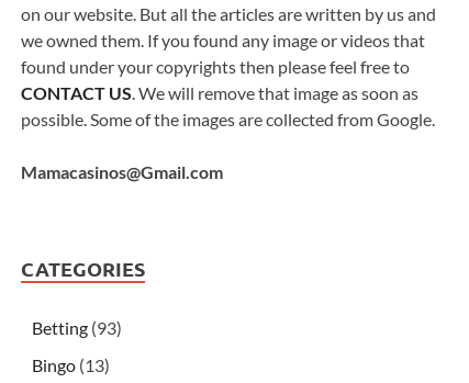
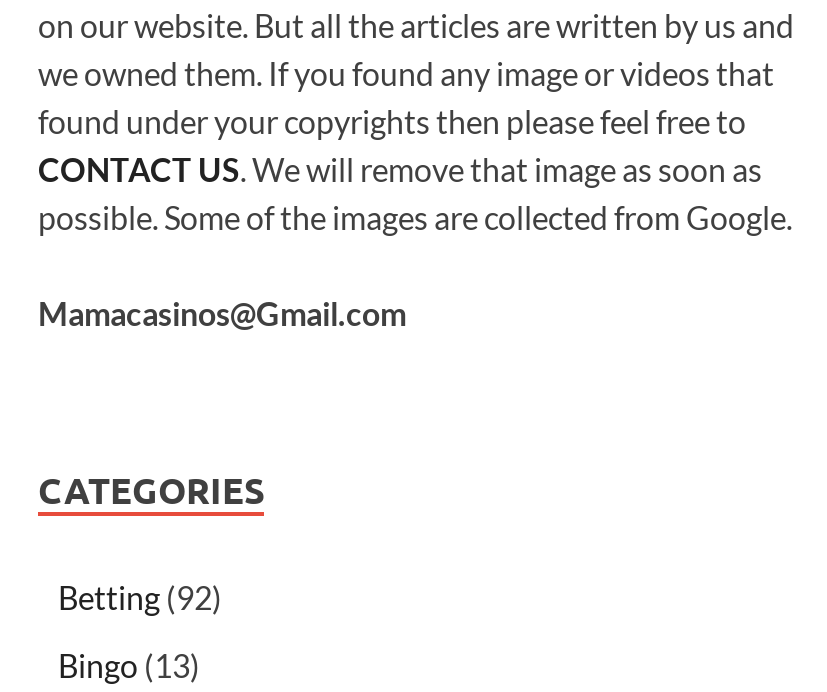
[32,317,122,338] Betting (93) -> [58,578,222,616] Betting (92)

